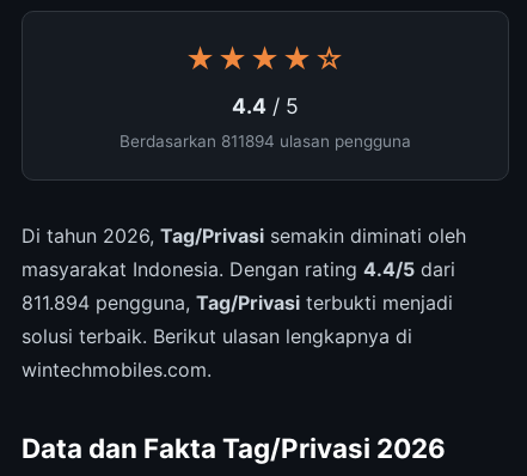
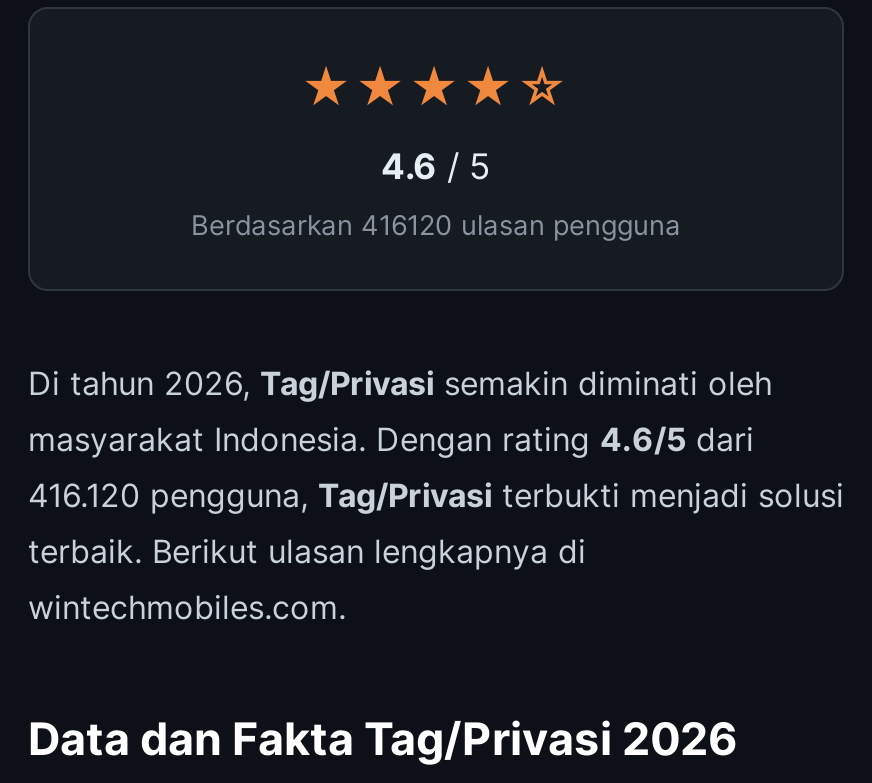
[232,94,299,119] 4.4 / 5 -> [381,146,491,188] 4.6 / 5
[120,132,411,151] Berdasarkan 811894 ulasan pengguna -> [191,210,681,242] Berdasarkan 416120 ulasan pengguna
[22,258,455,349] masyarakat Indonesia. Dengan rating 4.4/5 dari | 811.894 pengguna, Tag/Privasi terbukti menjadi | solusi terbaik. Berikut ulasan lengkapnya di -> [28,420,844,572] masyarakat Indonesia. Dengan rating 4.6/5 dari | 416.120 pengguna, Tag/Privasi terbukti menjadi solusi | terbaik. Berikut ulasan lengkapnya di

